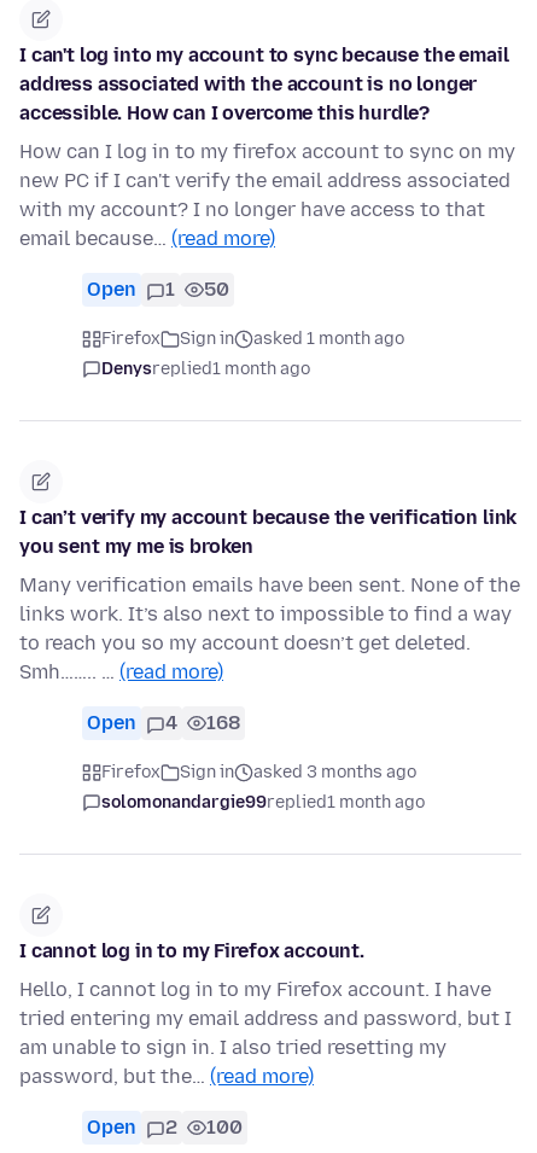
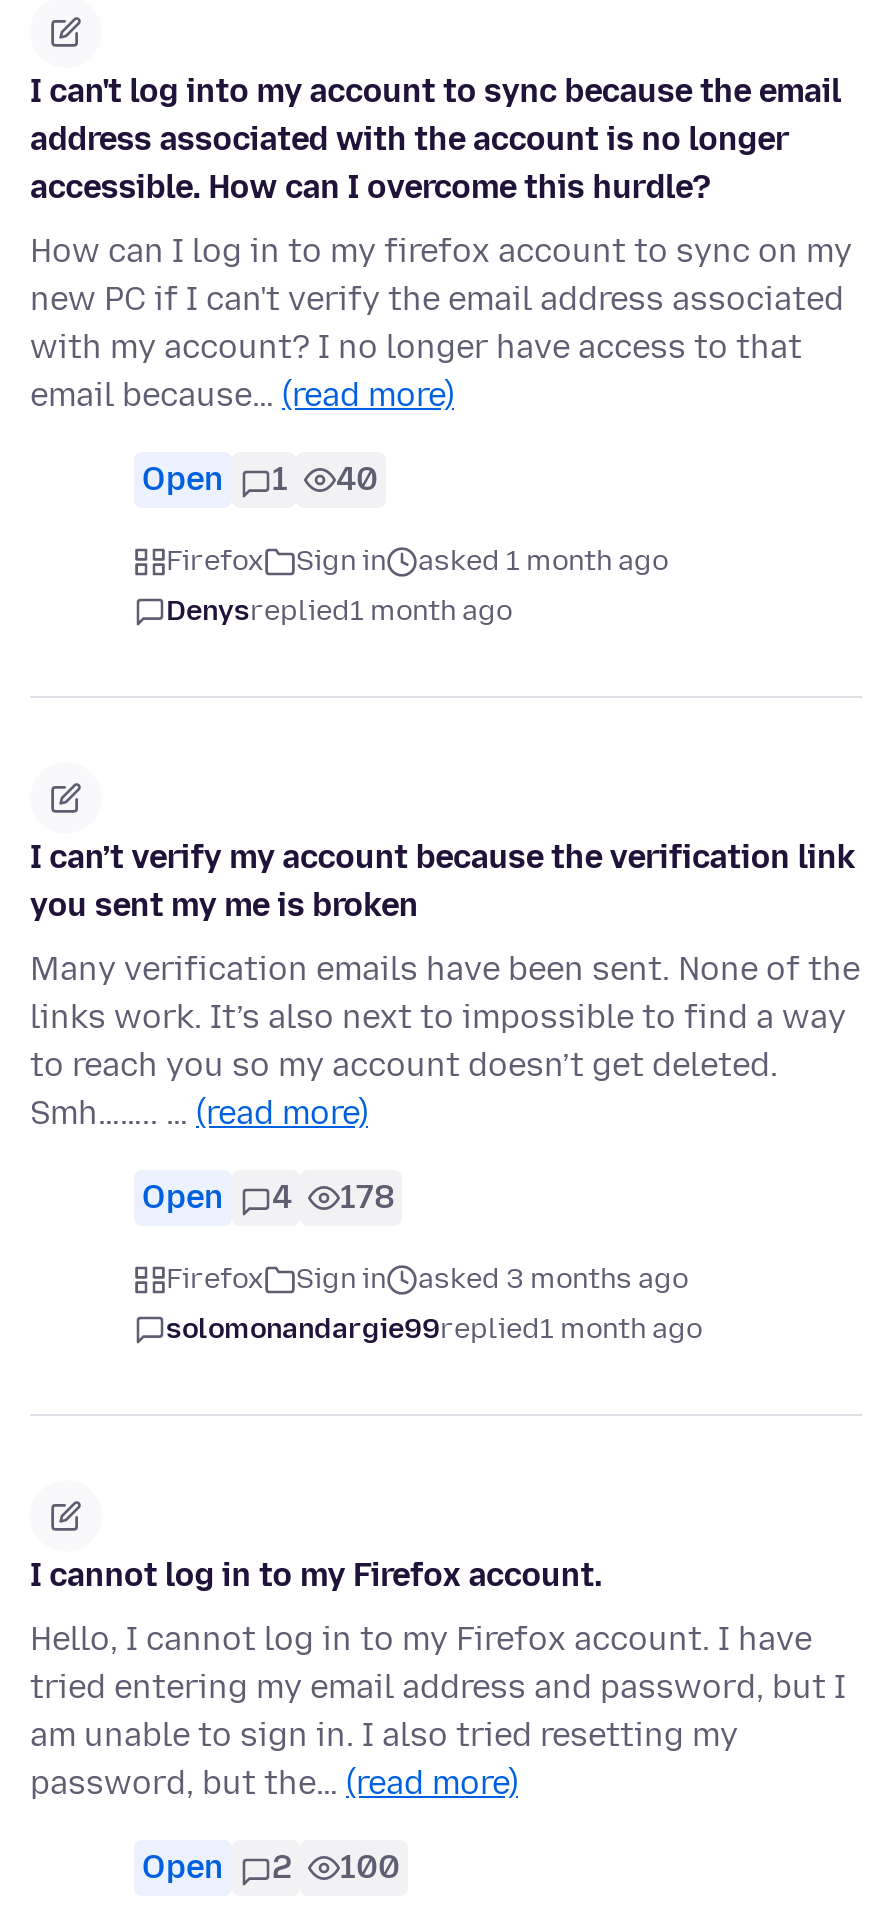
[87,278,229,301] Open 1 50 -> [142,461,378,499] Open 1 40
[87,712,240,735] Open 4 168 -> [142,1179,394,1217] Open 4 178

